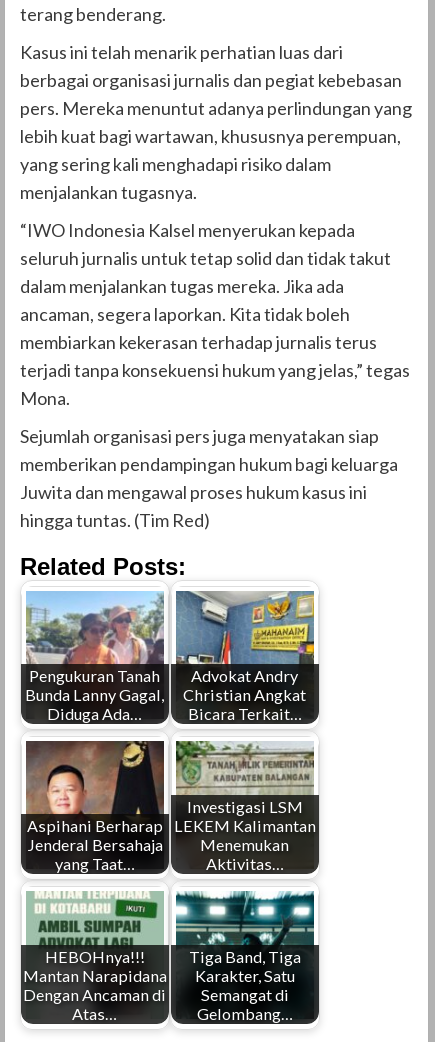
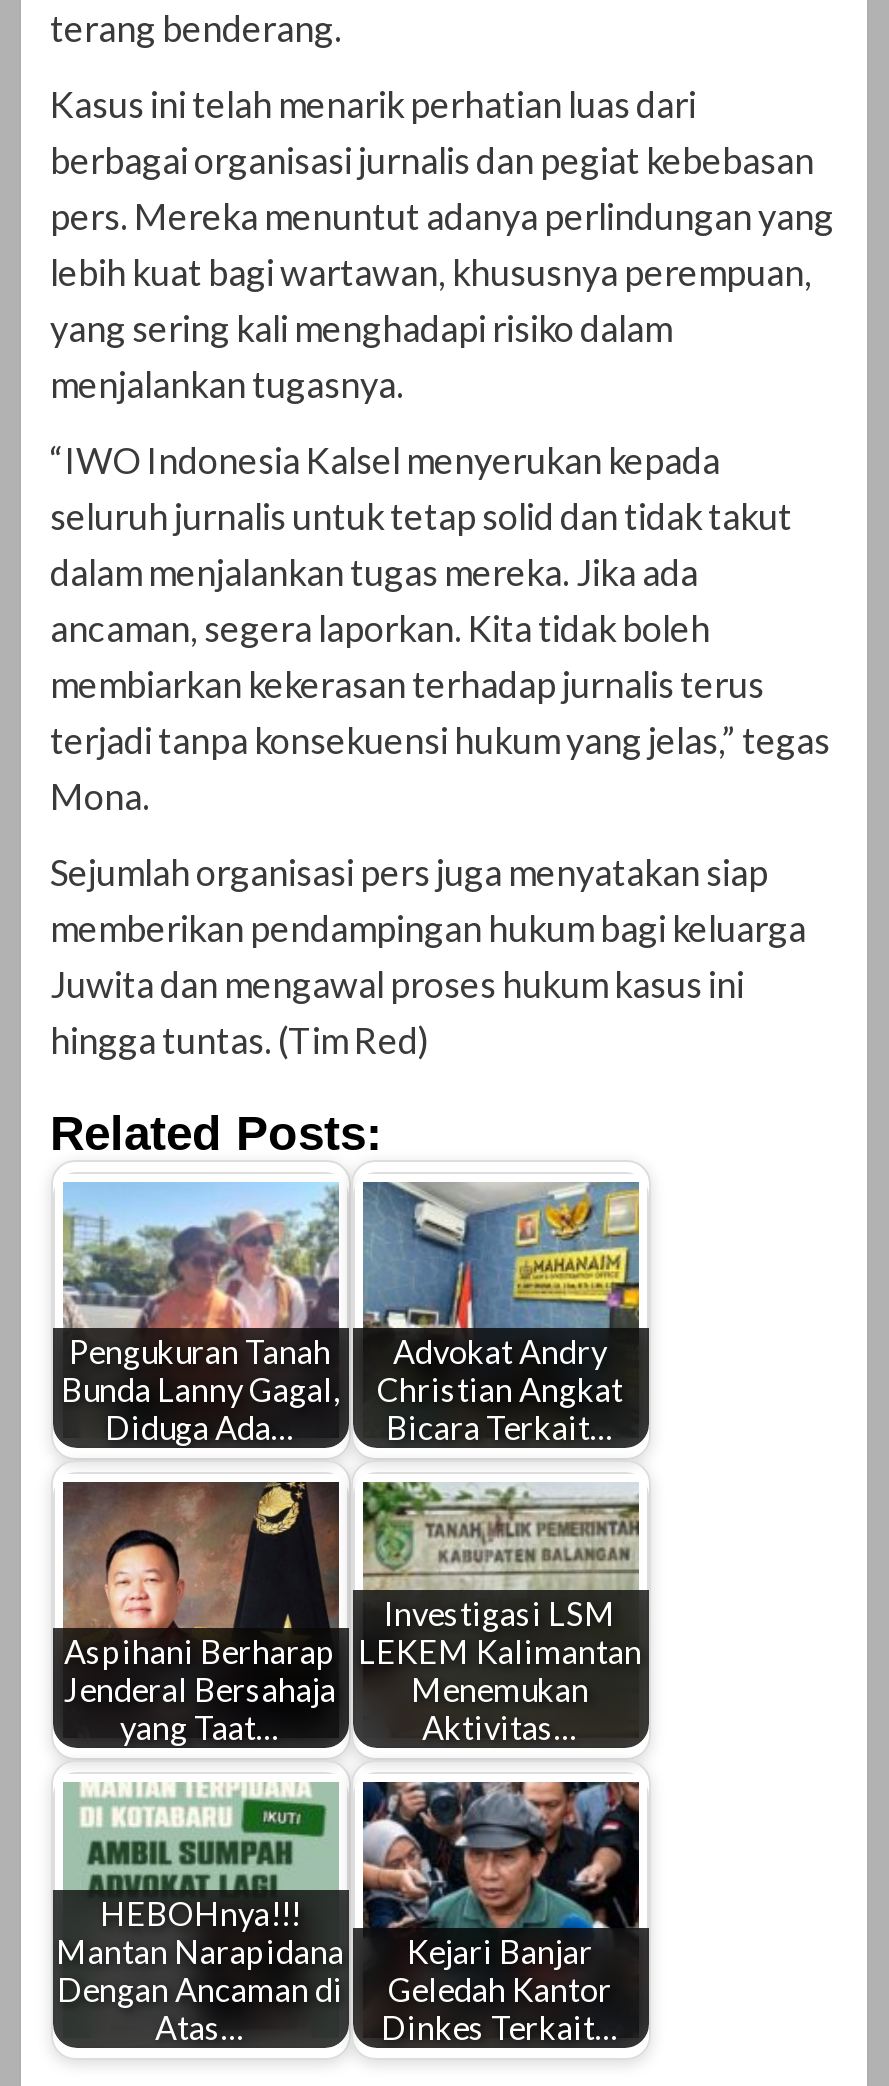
[171,891,320,1022] [image] | Tiga Band, Tiga | Karakter, Satu | Semangat di | Gelombang… -> [351,1780,649,2045] [image] | Kejari Banjar | Geledah Kantor | Dinkes Terkait…

